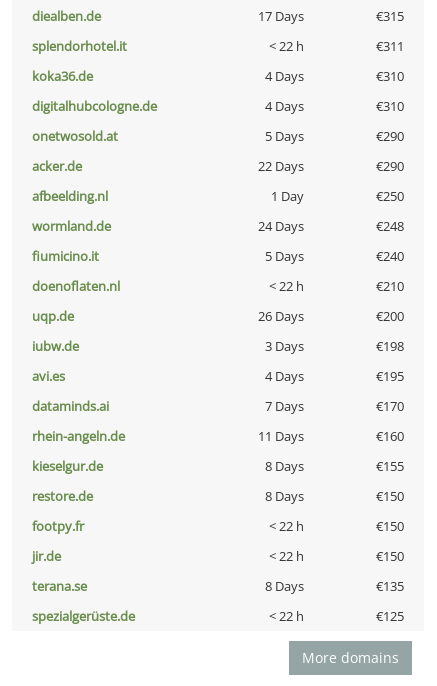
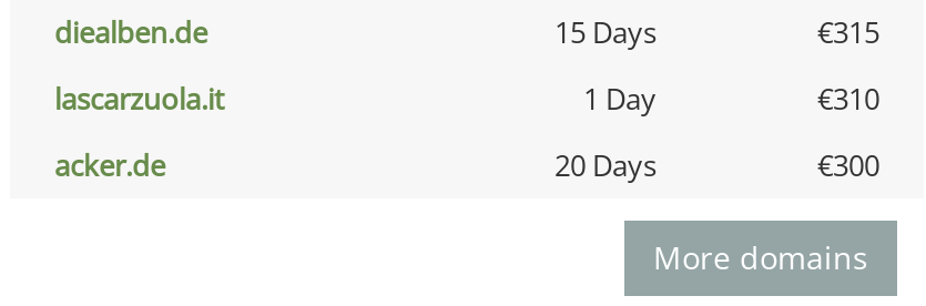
[257,6,303,24] 17 Days -> [554,11,657,51] 15 Days
[32,36,404,84] splendorhotel.it | < 22 h | €311 | koka36.de | 4 Days -> [54,78,657,118] lascarzuola.it | 1 Day
[32,96,404,144] digitalhubcologne.de | 4 Days | €310 | onetwosold.at | 5 Days | €290 -> none
[32,156,404,624] 22 Days | €290 | afbeelding.nl | 1 Day | €250 | wormland.de | 24 Days | €248 | fiumicino.it | 5 Days | €240 | doenoflaten.nl | < 22 h | €210 | uqp.de | 26 Days | €200 | iubw.de | 3 Days | €198 | avi.es | 4 Days | €195 | dataminds.ai | 7 Days | €170 | rhein-angeln.de | 11 Days | €160 | kieselgur.de | 8 Days | €155 | restore.de | 8 Days | €150 | footpy.fr | < 22 h | €150 | jir.de | < 22 h | €150 | terana.se | 8 Days | €135 | spezialgerüste.de | < 22 h | €125 -> [554,144,879,184] 20 Days | €300

